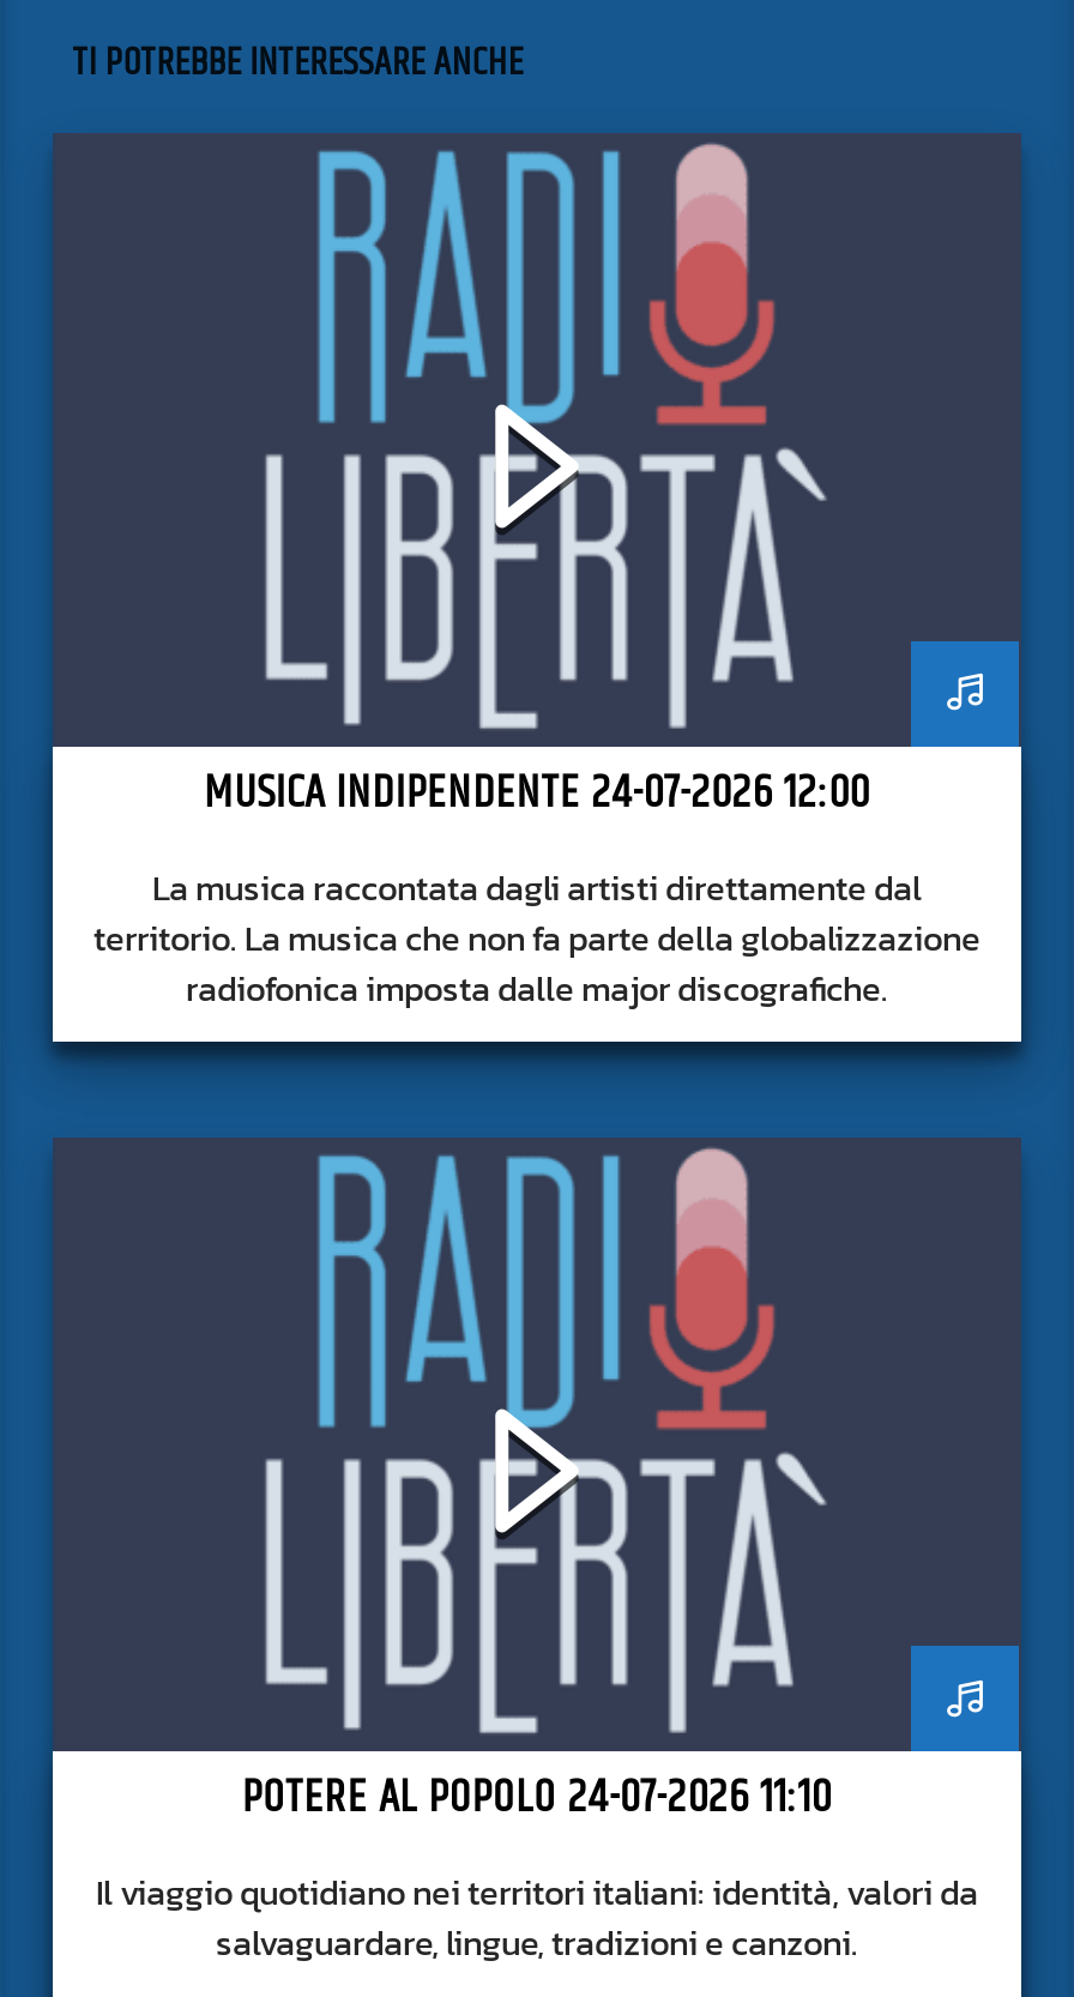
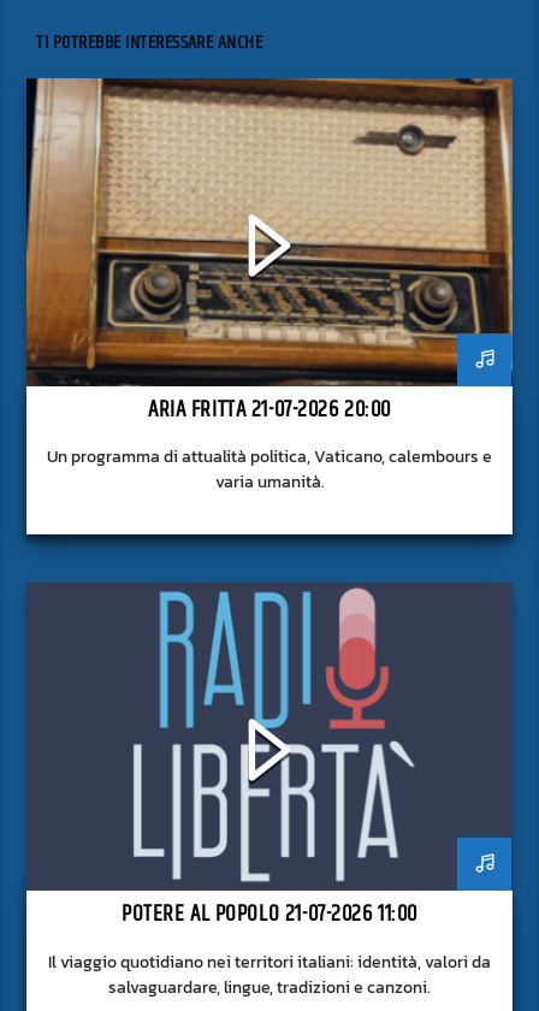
[55,133,1021,829] [image] | MUSICA INDIPENDENTE 24-07-2026 12:00 -> [26,77,514,427] [image] | ARIA FRITTA 21-07-2026 20:00
[93,861,981,1014] La musica raccontata dagli artisti direttamente dal | territorio. La musica che non fa parte della globalizzazione | radiofonica imposta dalle major discografiche. -> [47,444,492,495] Un programma di attualità politica, Vaticano, calembours e | varia umanità.
[242,1764,832,1833] POTERE AL POPOLO 24-07-2026 11:10 -> [122,897,417,932] POTERE AL POPOLO 21-07-2026 11:00

